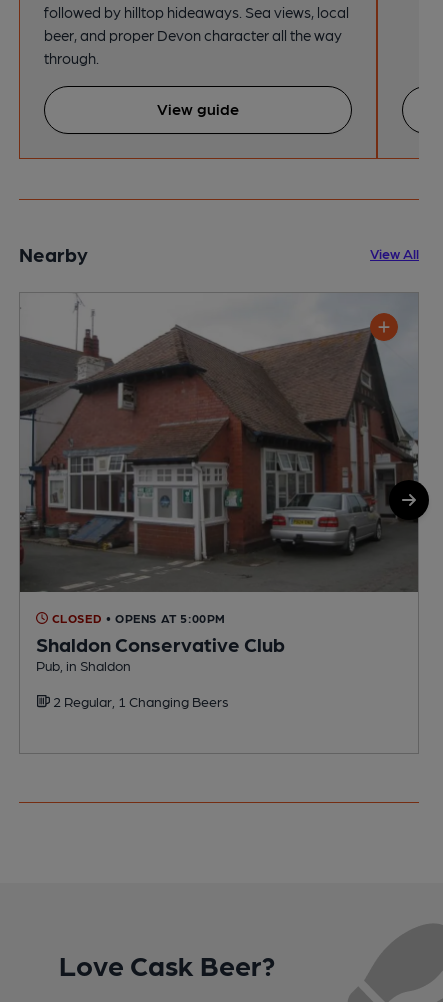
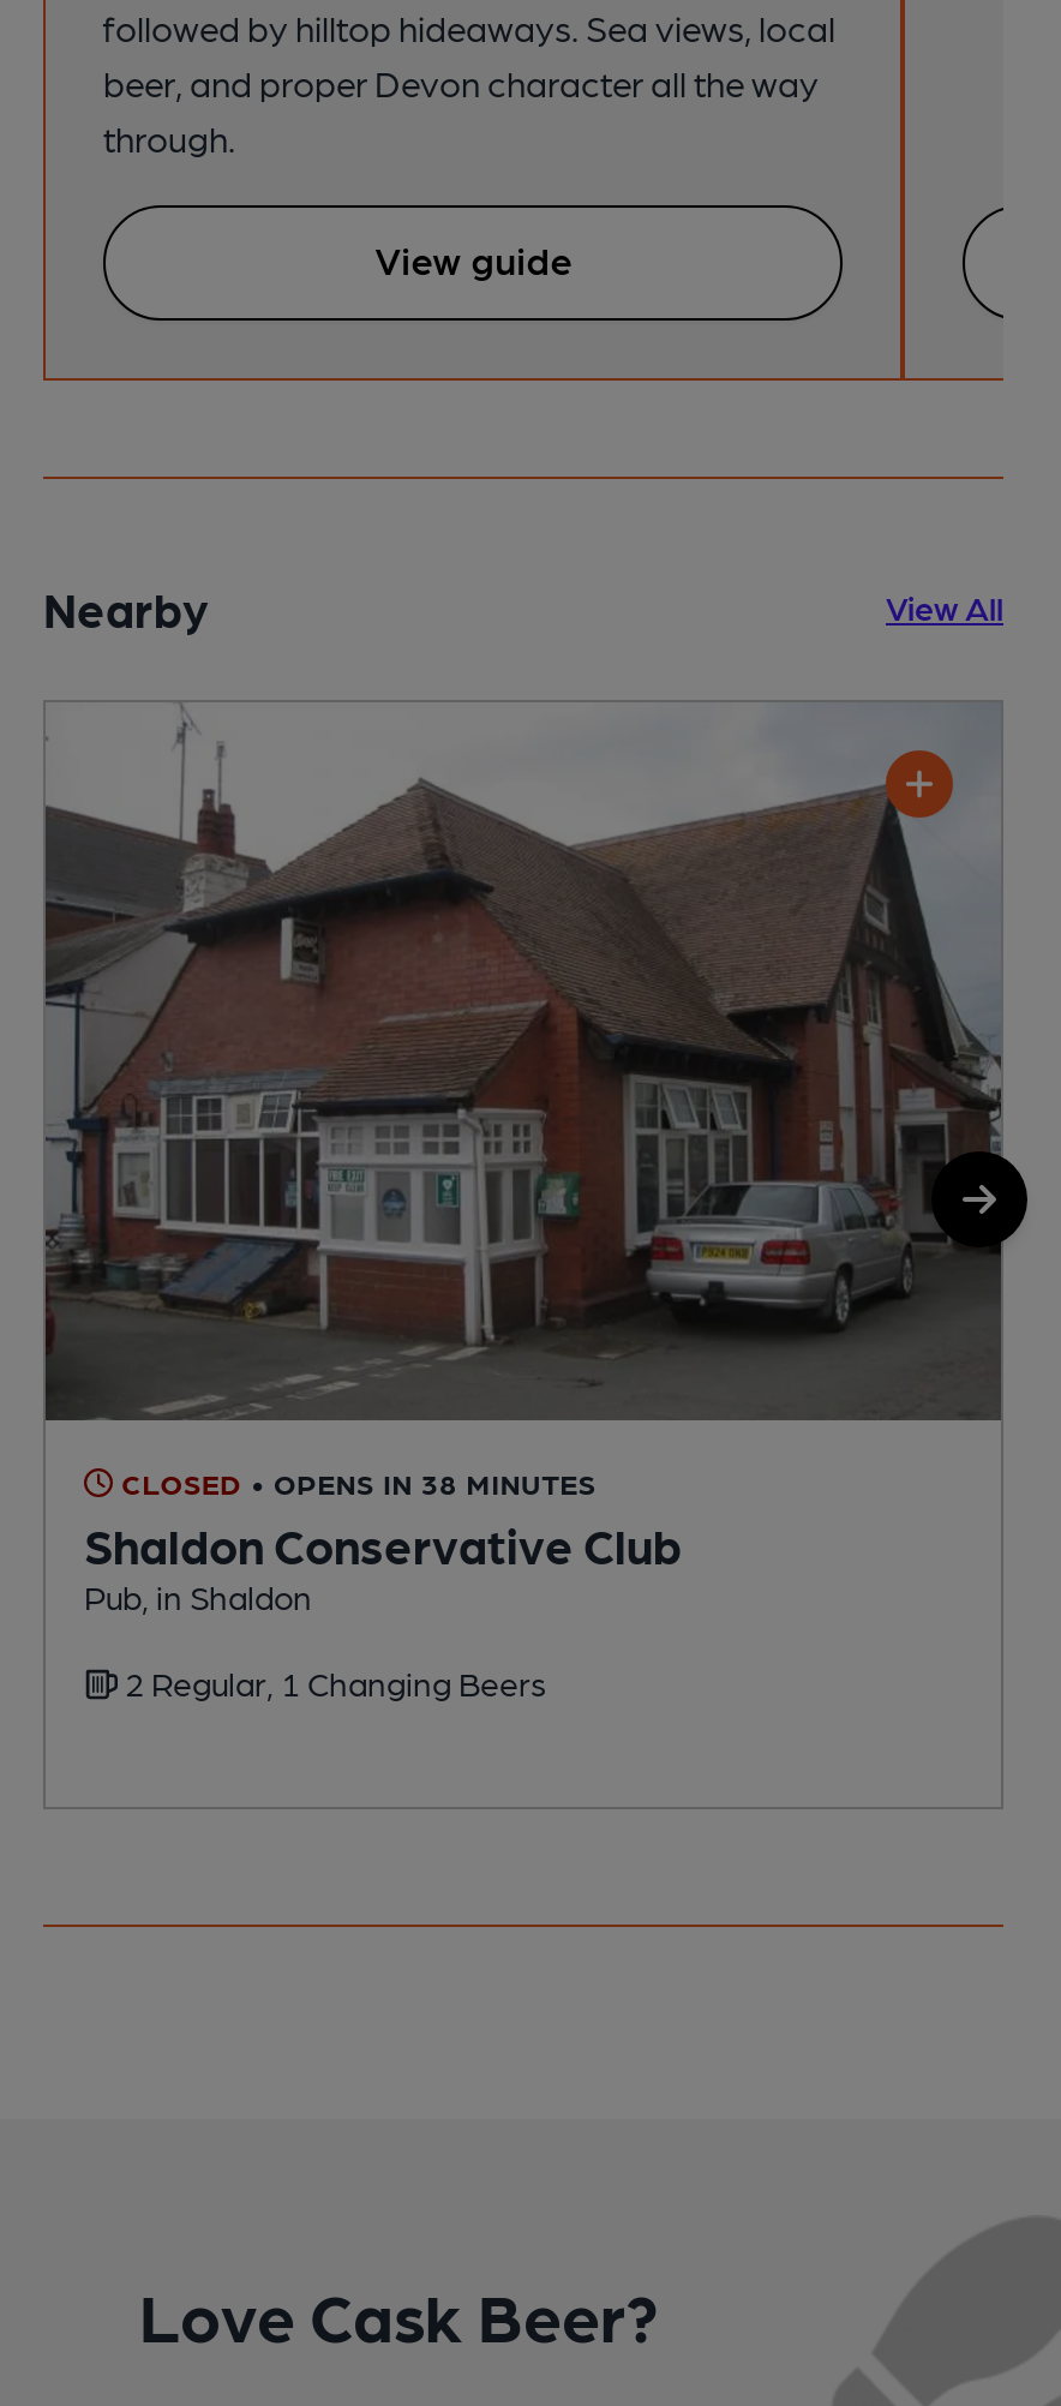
[48,611,226,625] CLOSED • OPENS AT 5:00PM -> [113,1466,596,1500] CLOSED • OPENS IN 38 MINUTES

